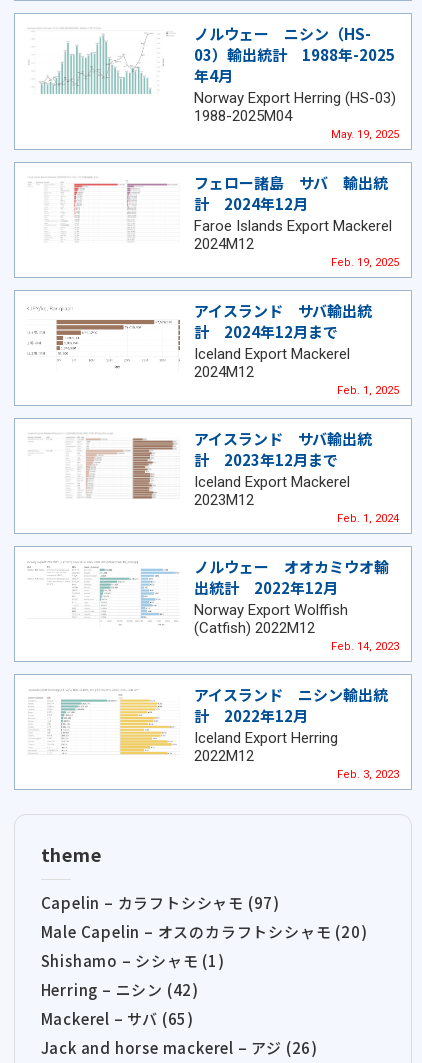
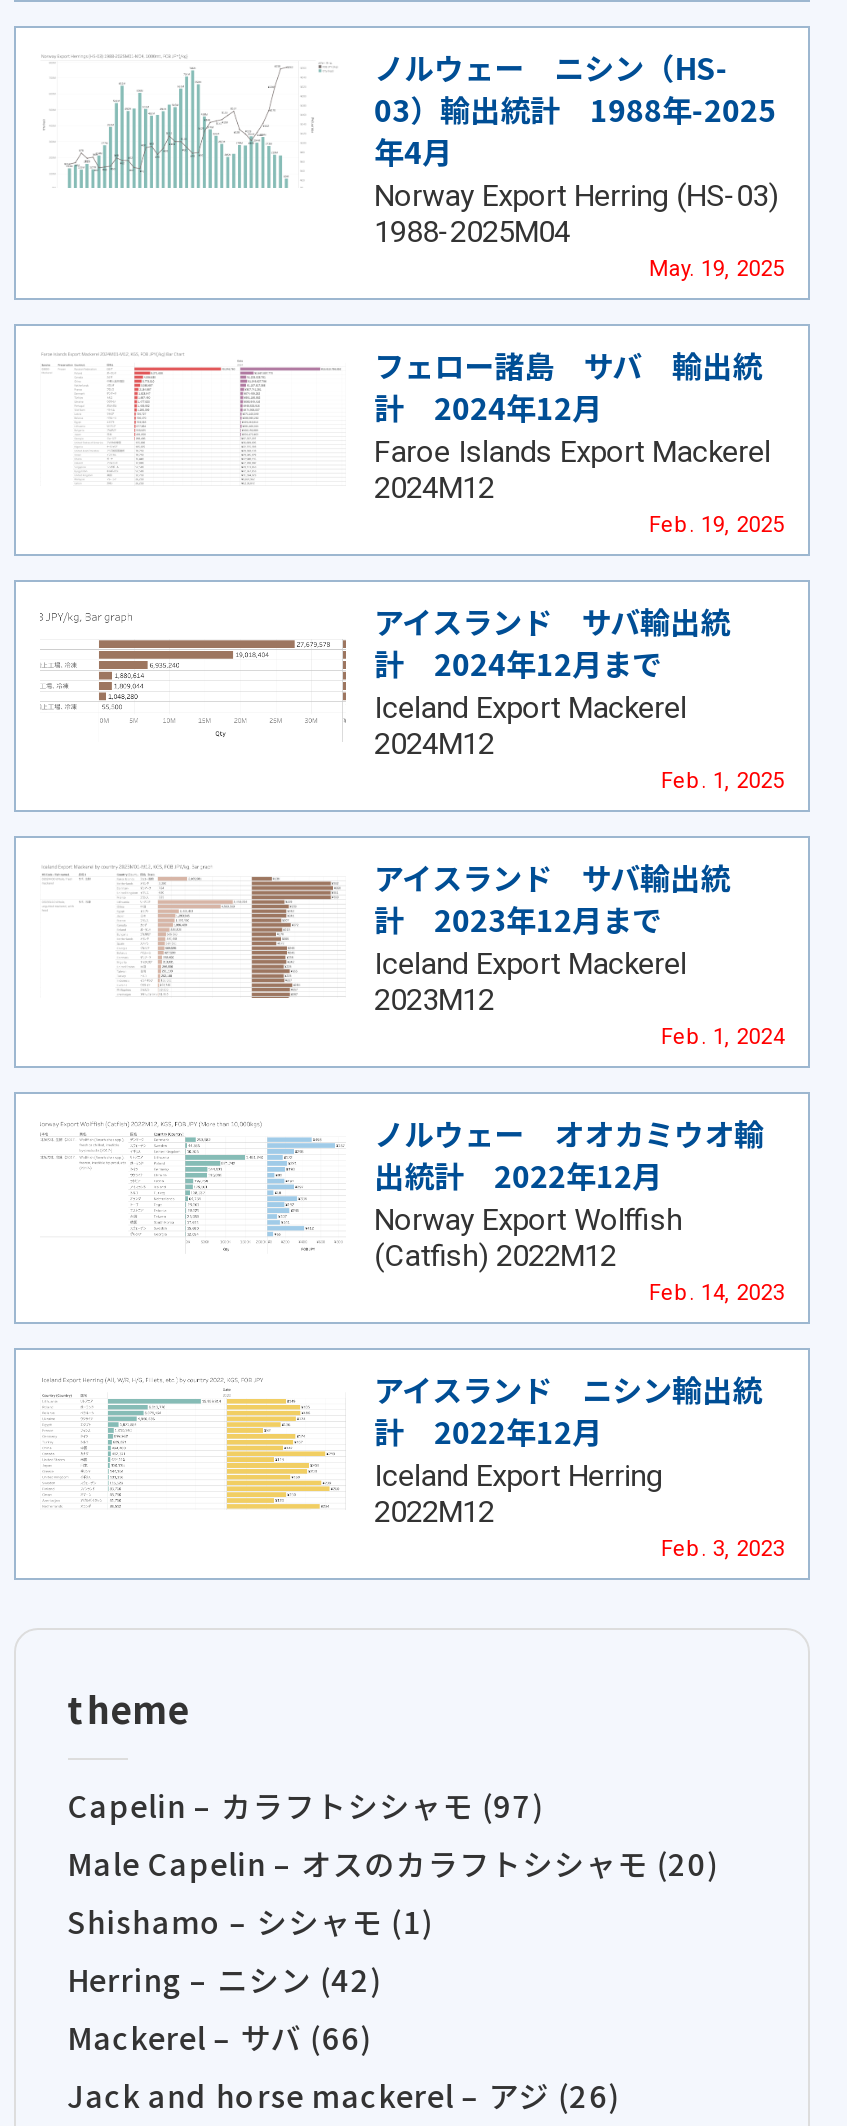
[41,1008,194,1029] Mackerel – サバ (65) -> [67,2016,374,2058] Mackerel – サバ (66)

